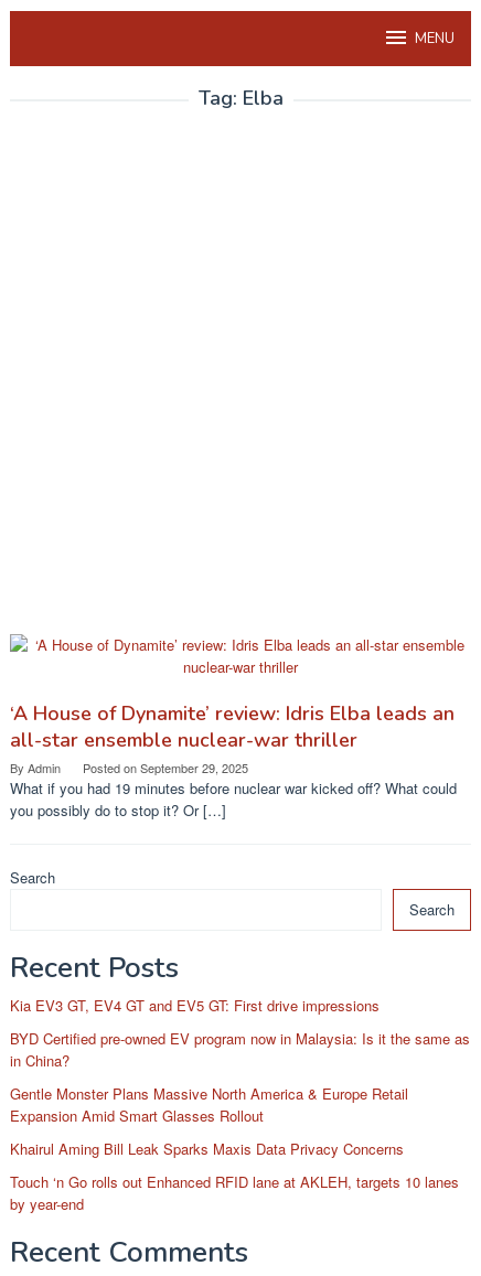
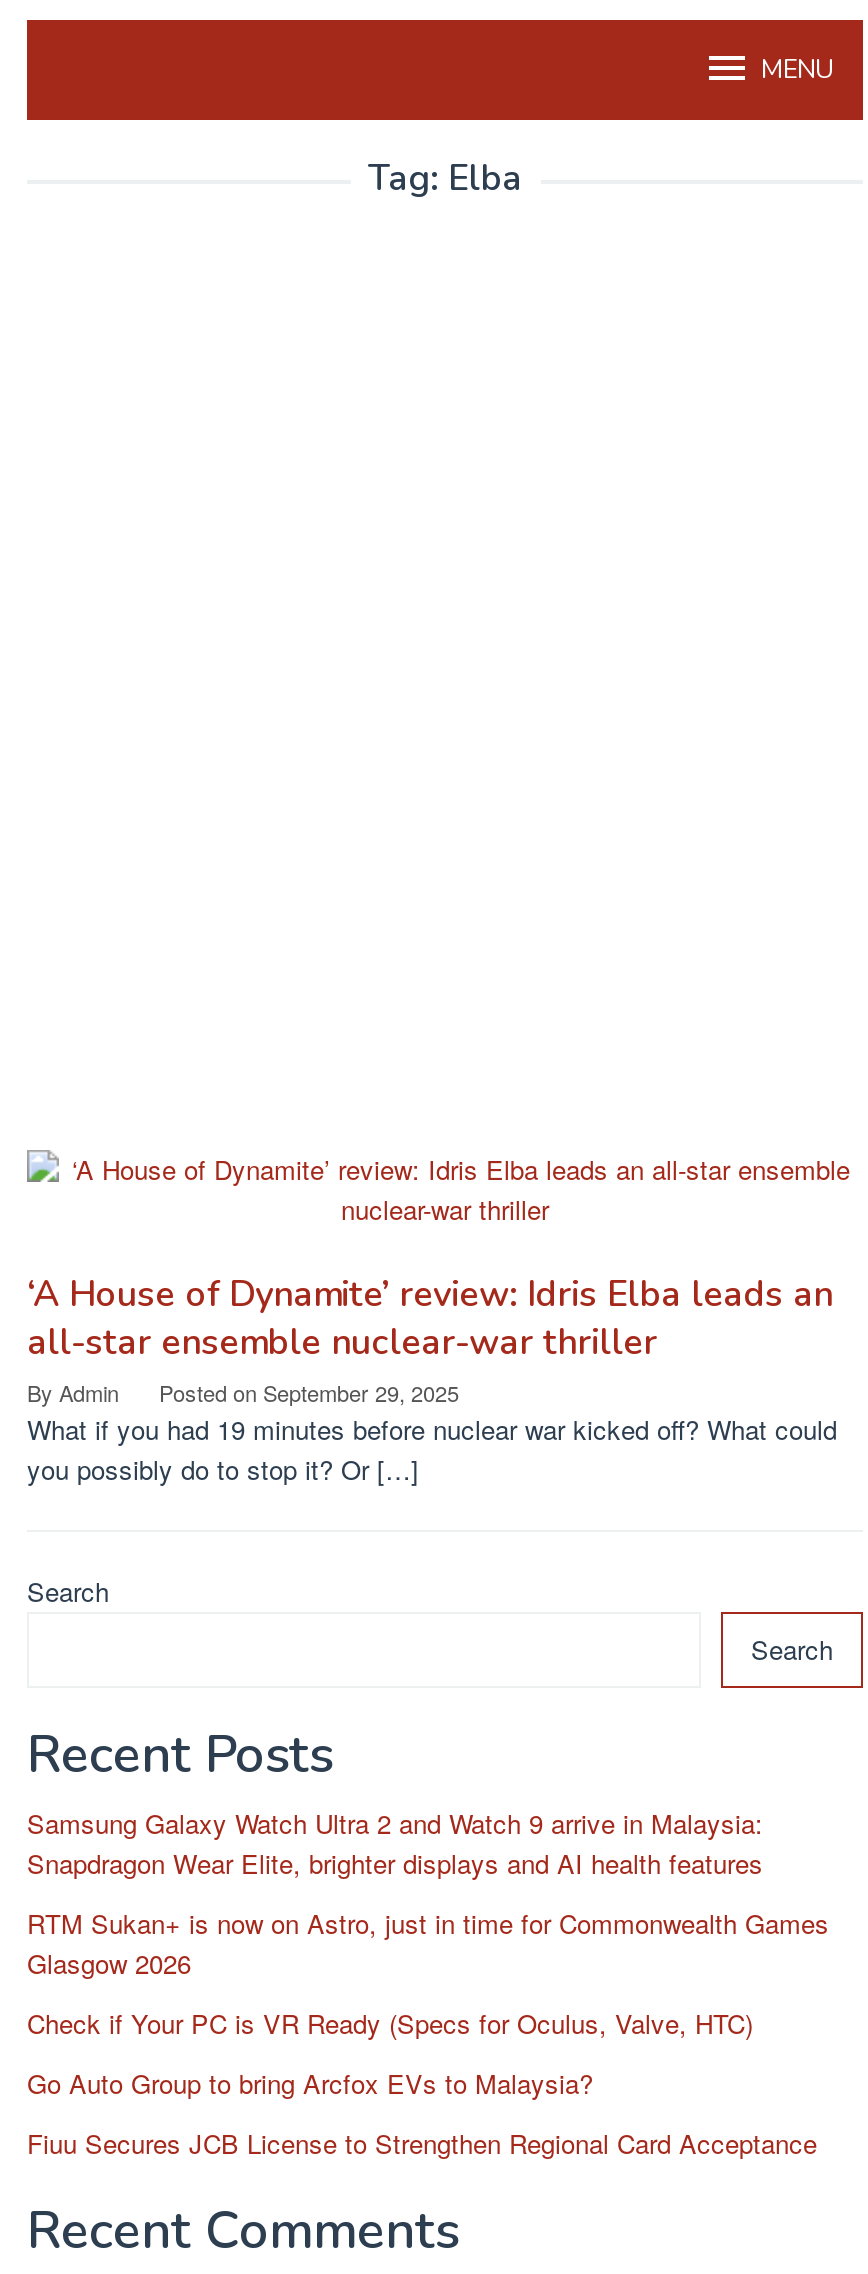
[10,995,380,1016] Kia EV3 GT, EV4 GT and EV5 GT: First drive impressions -> [27,1804,763,1882] Samsung Galaxy Watch Ultra 2 and Watch 9 arrive in Malaysia: | Snapdragon Wear Elite, brighter displays and AI health features
[10,1028,470,1071] BYD Certified pre-owned EV program now in Malaysia: Is it the same as | in China? -> [27,1904,829,1982] RTM Sukan+ is now on Astro, just in time for Commonwealth Games | Glasgow 2026
[10,1083,408,1126] Gentle Monster Plans Massive North America & Europe Retail | Expansion Amid Smart Glasses Rollout -> [27,2004,753,2042] Check if Your PC is VR Ready (Specs for Oculus, Valve, HTC)
[10,1138,404,1159] Khairul Aming Bill Leak Sparks Maxis Data Privacy Concerns -> [27,2064,593,2102] Go Auto Group to bring Arcfox EVs to Malaysia?
[10,1171,459,1214] Touch ‘n Go rolls out Enhanced RFID lane at AKLEH, targets 10 lanes | by year-end -> [27,2124,817,2162] Fiuu Secures JCB License to Strengthen Regional Card Acceptance

